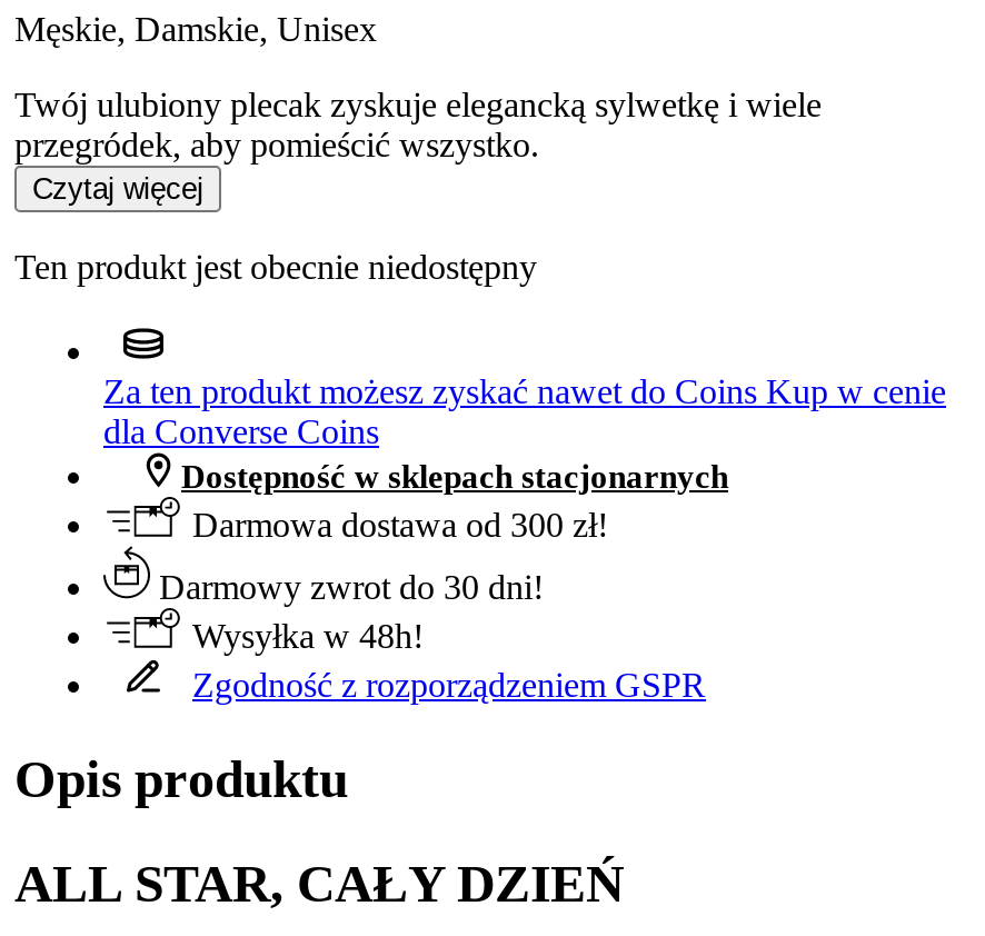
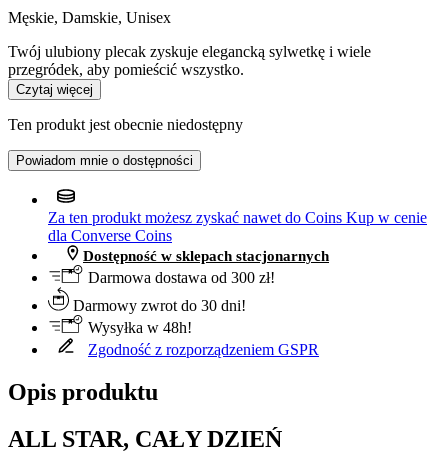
none -> [16,153,193,168] Powiadom mnie o dostępności

